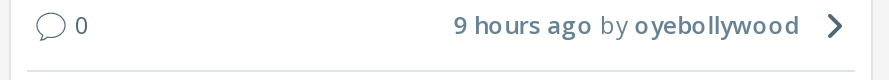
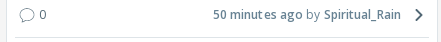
[454,9,799,43] 9 hours ago | oyebollywood -> [213,6,401,23] 50 minutes ago | Spiritual_Rain

